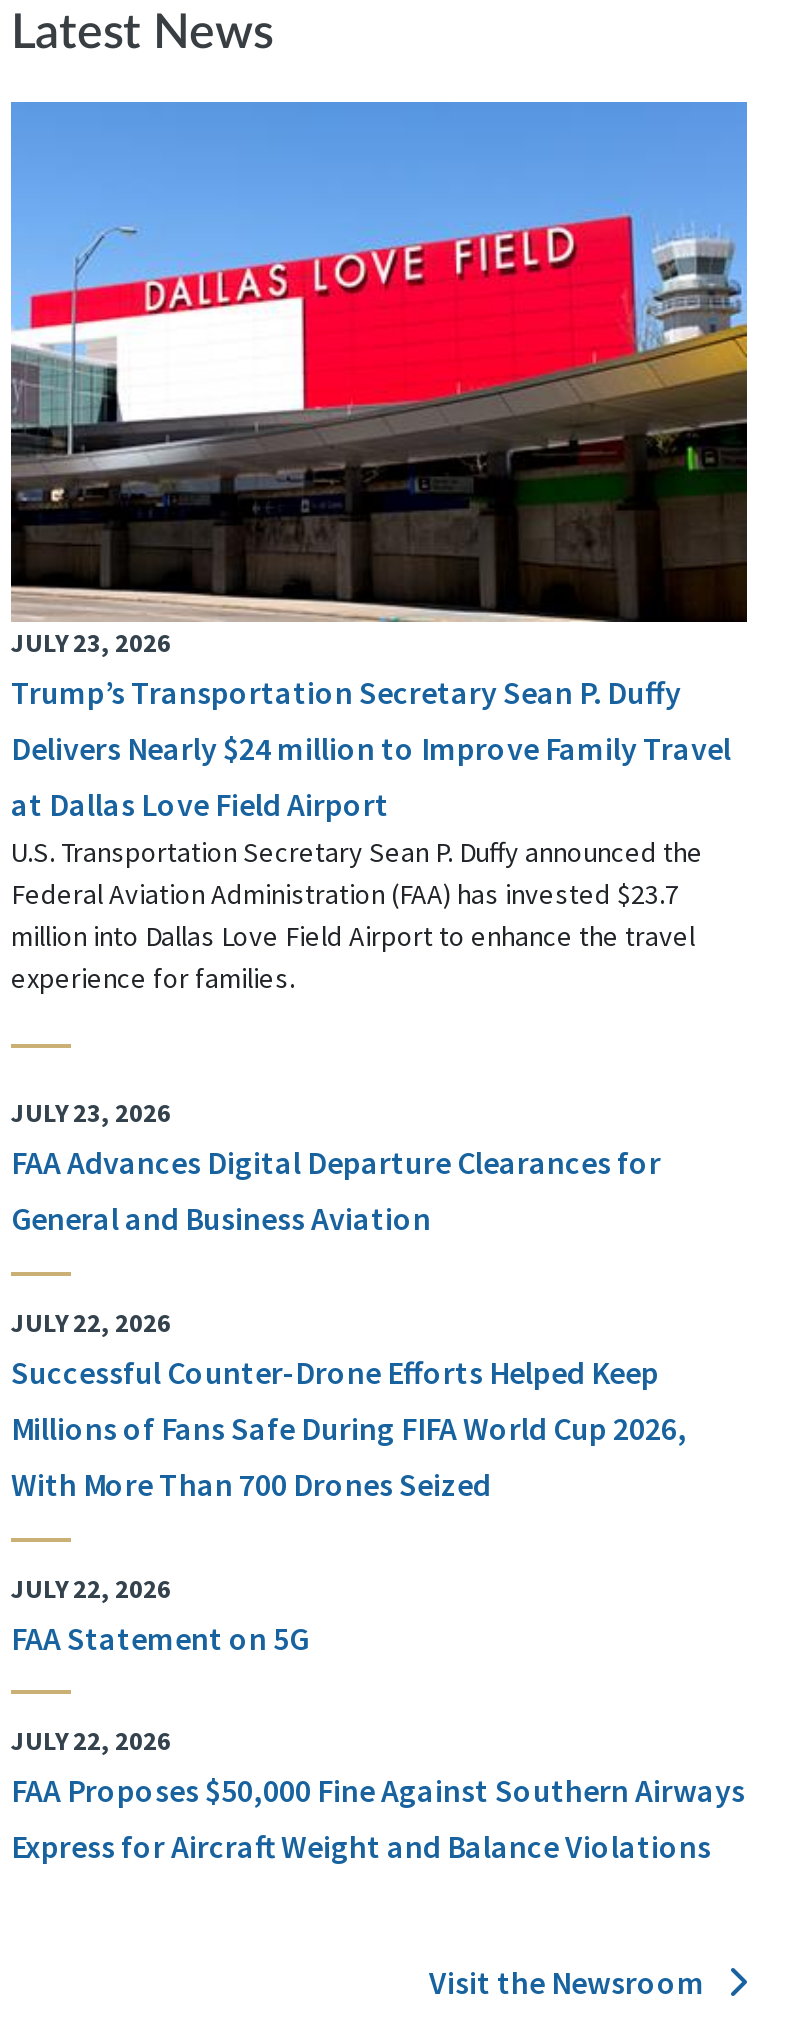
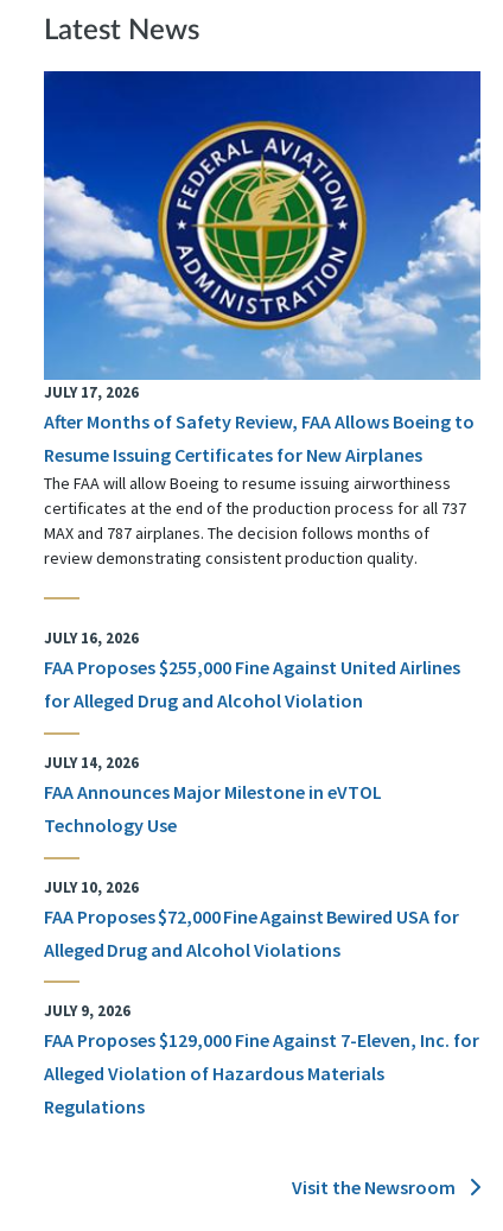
[9,100,749,995] [image] | JULY 23, 2026 | Trump’s Transportation Secretary Sean P. Duffy | Delivers Nearly $24 million to Improve Family Travel | at Dallas Love Field Airport | U.S. Transportation Secretary Sean P. Duffy announced the | Federal Aviation Administration (FAA) has invested $23.7 | million into Dallas Love Field Airport to enhance the travel | experience for families. -> [43,70,482,568] [image] | JULY 17, 2026 | After Months of Safety Review, FAA Allows Boeing to | Resume Issuing Certificates for New Airplanes | The FAA will allow Boeing to resume issuing airworthiness | certificates at the end of the production process for all 737 | MAX and 787 airplanes. The decision follows months of | review demonstrating consistent production quality.
[11,1097,661,1239] JULY 23, 2026 | FAA Advances Digital Departure Clearances for | General and Business Aviation -> [44,628,460,713] JULY 16, 2026 | FAA Proposes $255,000 Fine Against United Airlines | for Alleged Drug and Alcohol Violation
[11,1306,687,1504] JULY 22, 2026 | Successful Counter-Drone Efforts Helped Keep | Millions of Fans Safe During FIFA World Cup 2026, | With More Than 700 Drones Seized -> [44,753,382,837] JULY 14, 2026 | FAA Announces Major Milestone in eVTOL | Technology Use
[11,1571,309,1657] JULY 22, 2026 | FAA Statement on 5G -> [44,877,459,961] JULY 10, 2026 | FAA Proposes $72,000 Fine Against Bewired USA for | Alleged Drug and Alcohol Violations
[11,1724,745,1866] JULY 22, 2026 | FAA Proposes $50,000 Fine Against Southern Airways | Express for Aircraft Weight and Balance Violations -> [44,1001,479,1118] JULY 9, 2026 | FAA Proposes $129,000 Fine Against 7-Eleven, Inc. for | Alleged Violation of Hazardous Materials | Regulations

